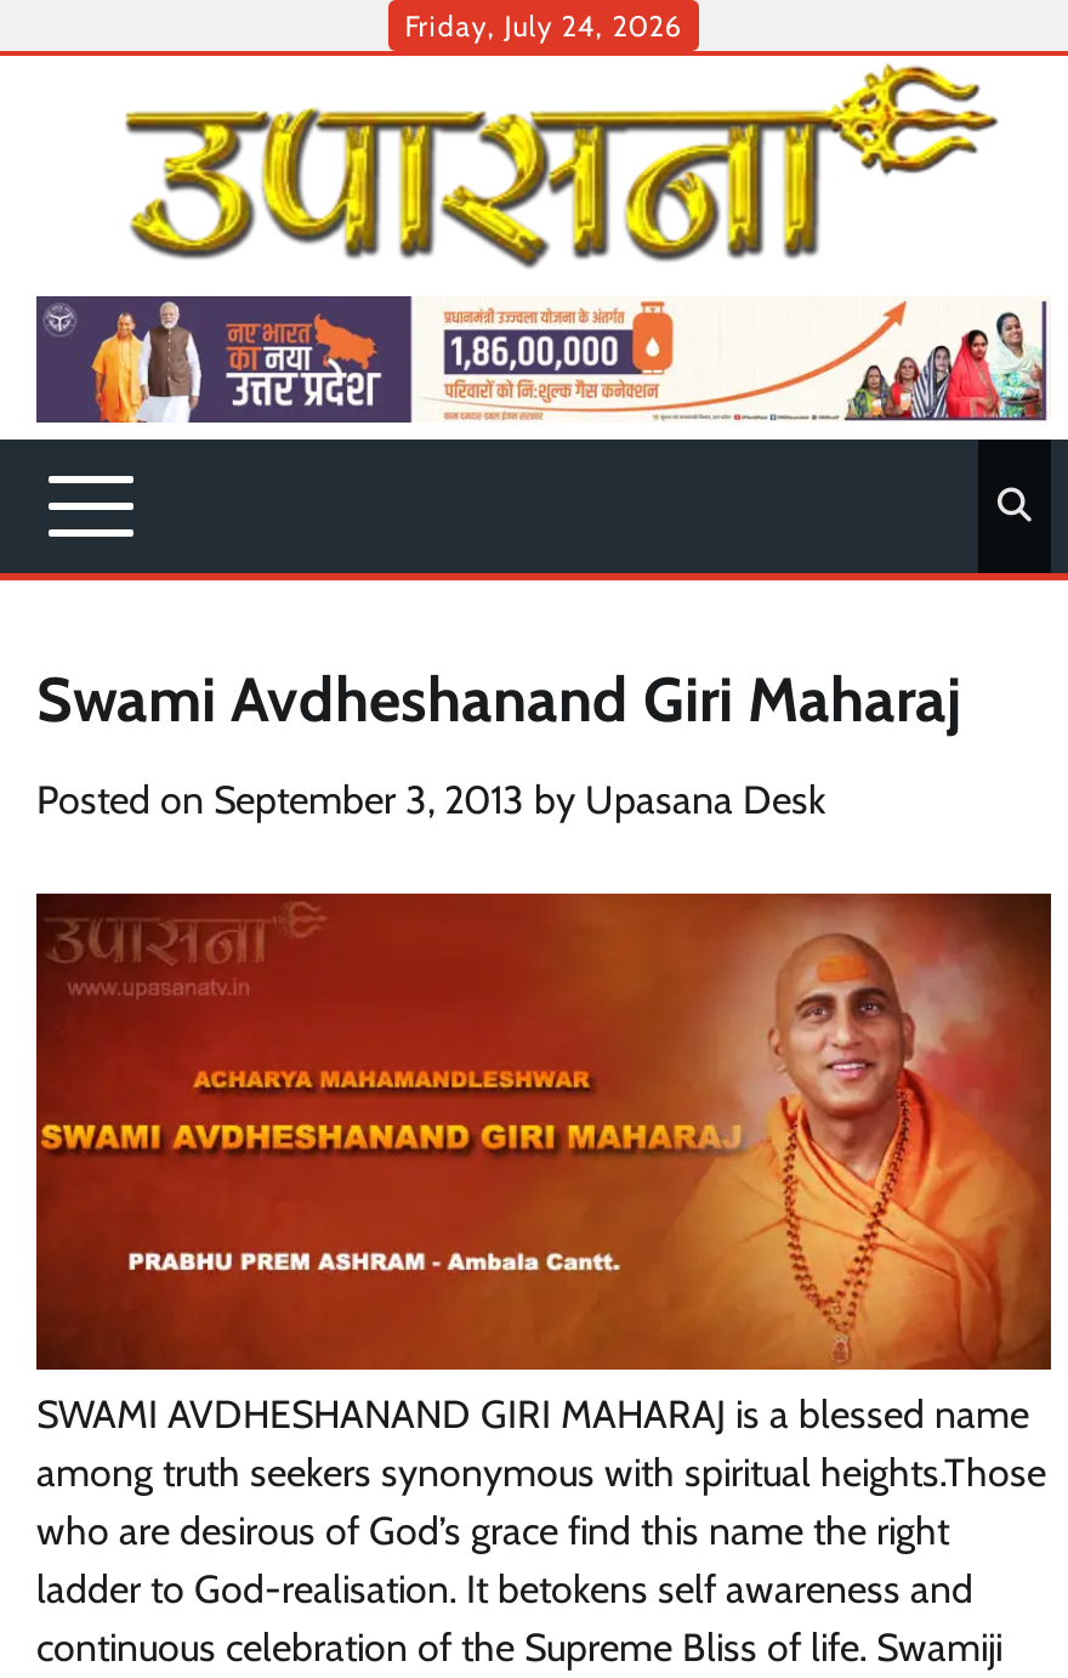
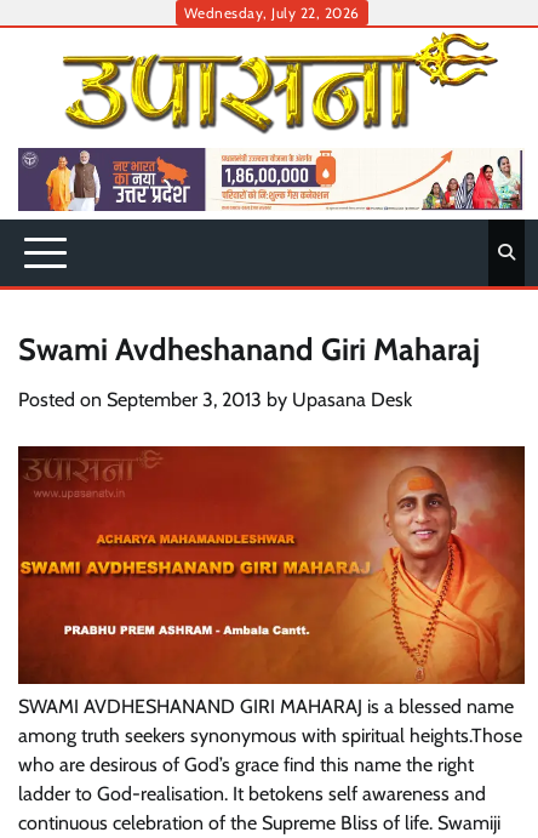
[405,7,683,44] Friday, July 24, 2026 -> [184,4,359,22] Wednesday, July 22, 2026

